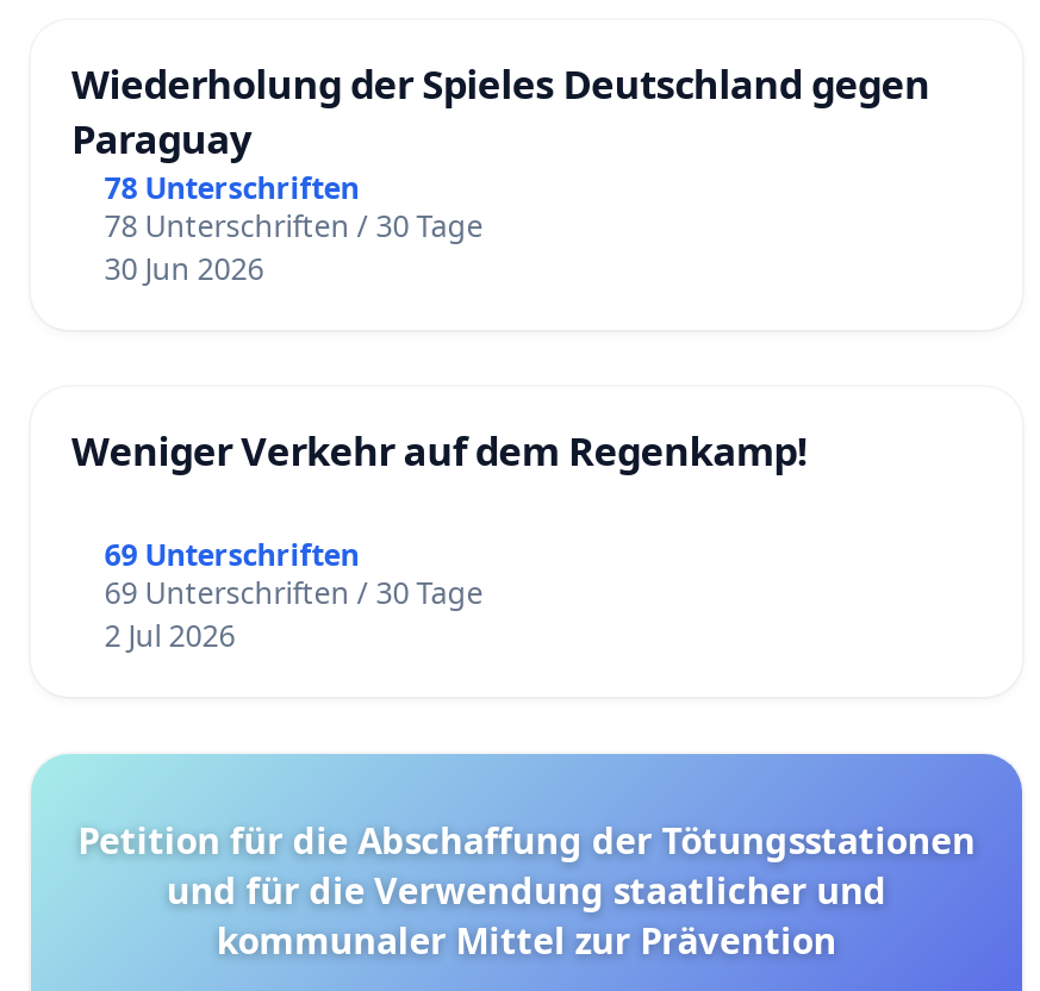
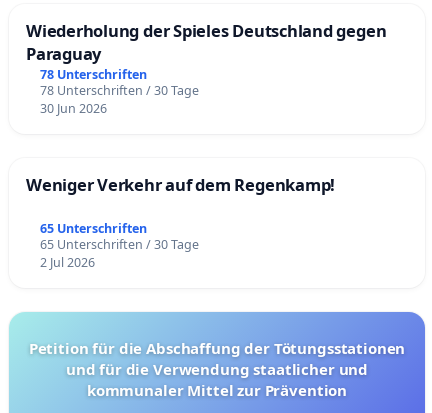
[104,535,359,576] 69 Unterschriften -> [40,220,147,237] 65 Unterschriften
[104,573,483,614] 69 Unterschriften / 30 Tage -> [40,236,199,253] 65 Unterschriften / 30 Tage

